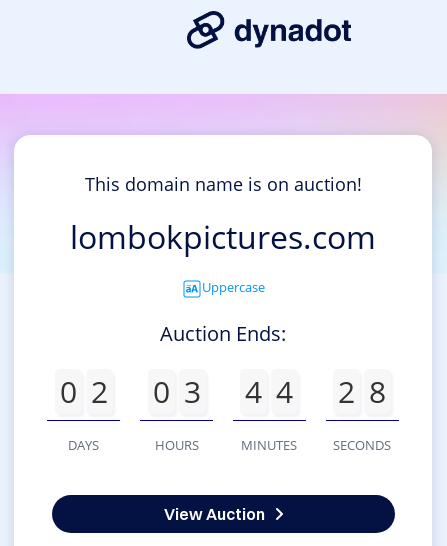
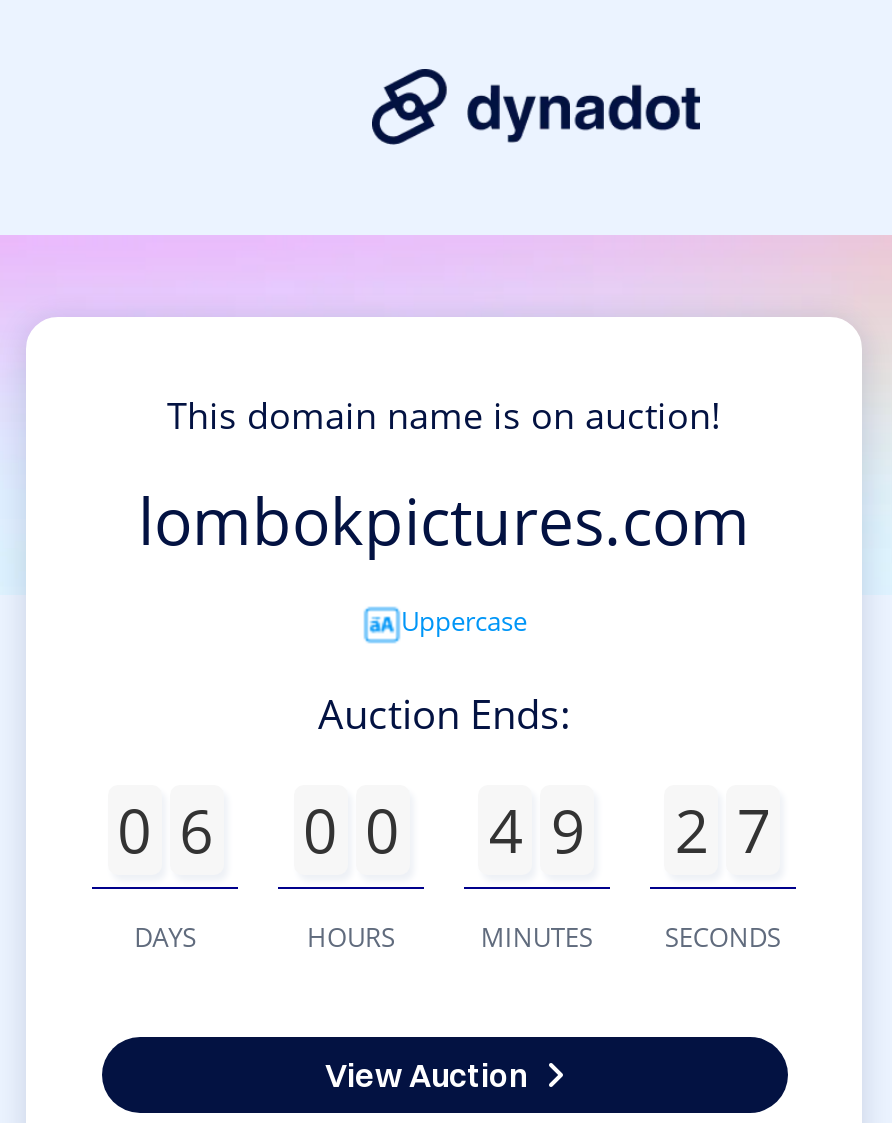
[60,371,108,412] 0 2 -> [117,789,213,871] 0 6
[152,371,200,412] 0 3 -> [303,789,399,871] 0 0
[245,371,293,412] 4 4 -> [489,789,585,871] 4 9
[338,371,386,412] 2 8 -> [675,789,771,871] 2 7

